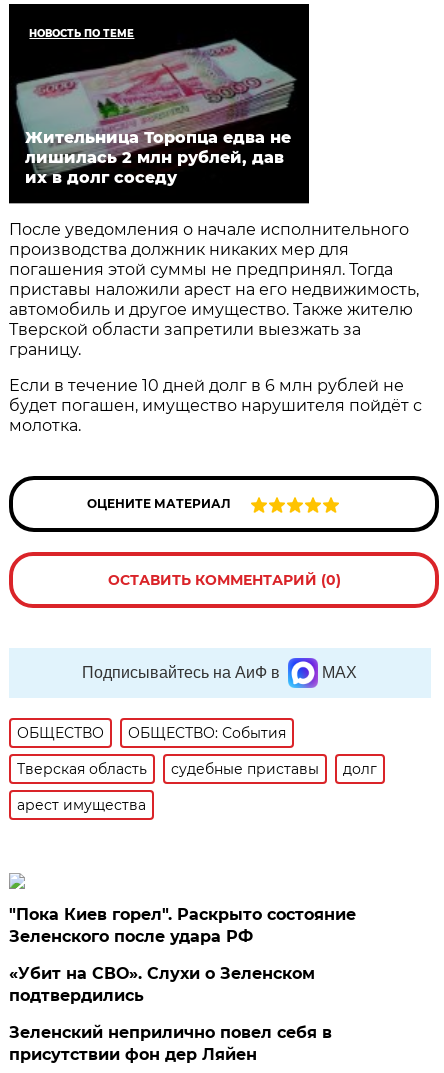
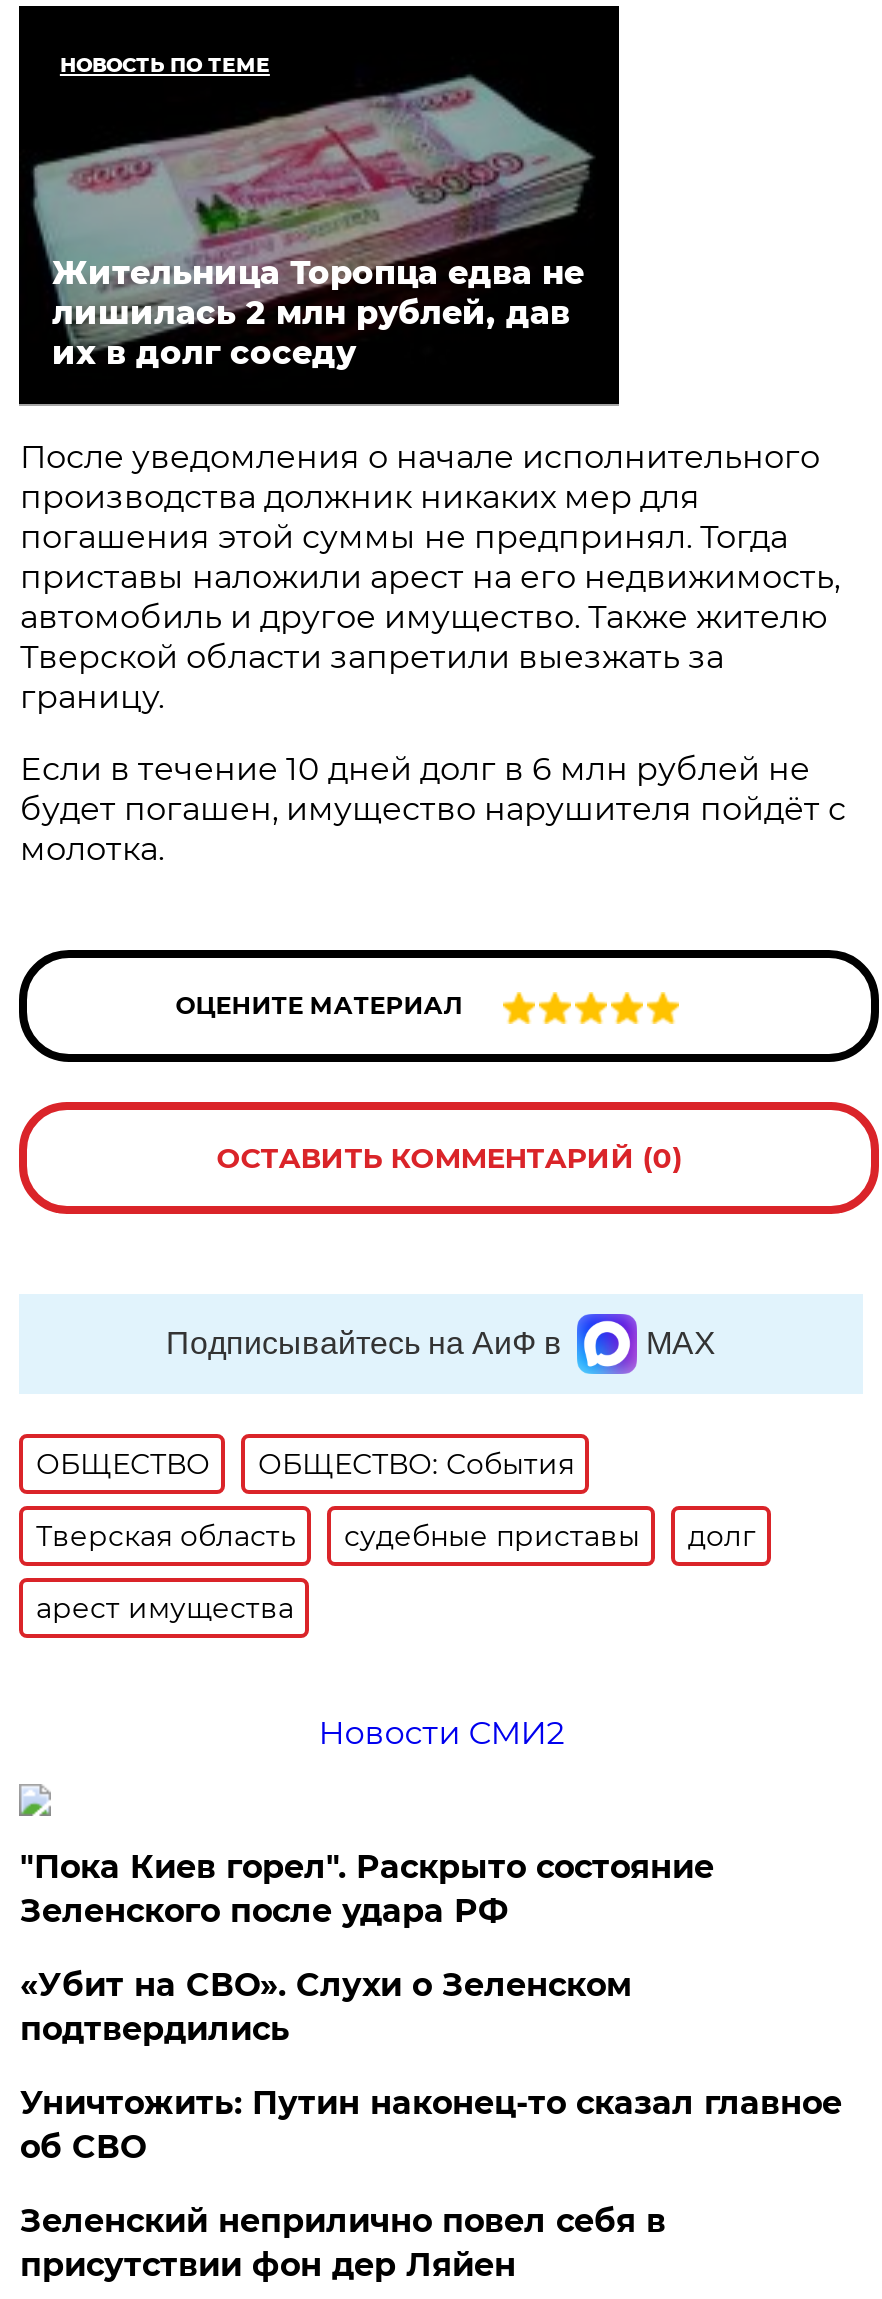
none -> [318,1714,564,1752] Новости СМИ2
none -> [20,2084,842,2166] Уничтожить: Путин наконец-то сказал главное | об СВО

